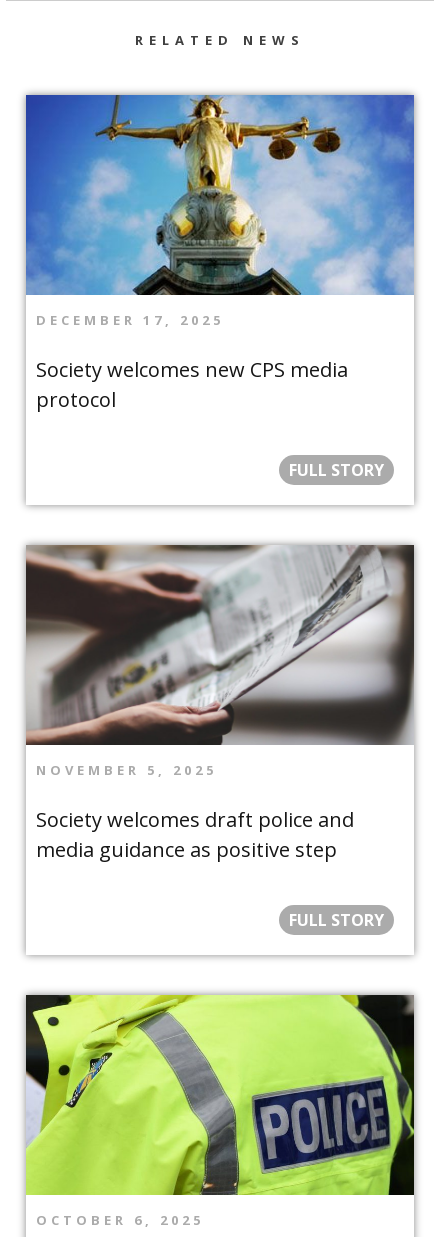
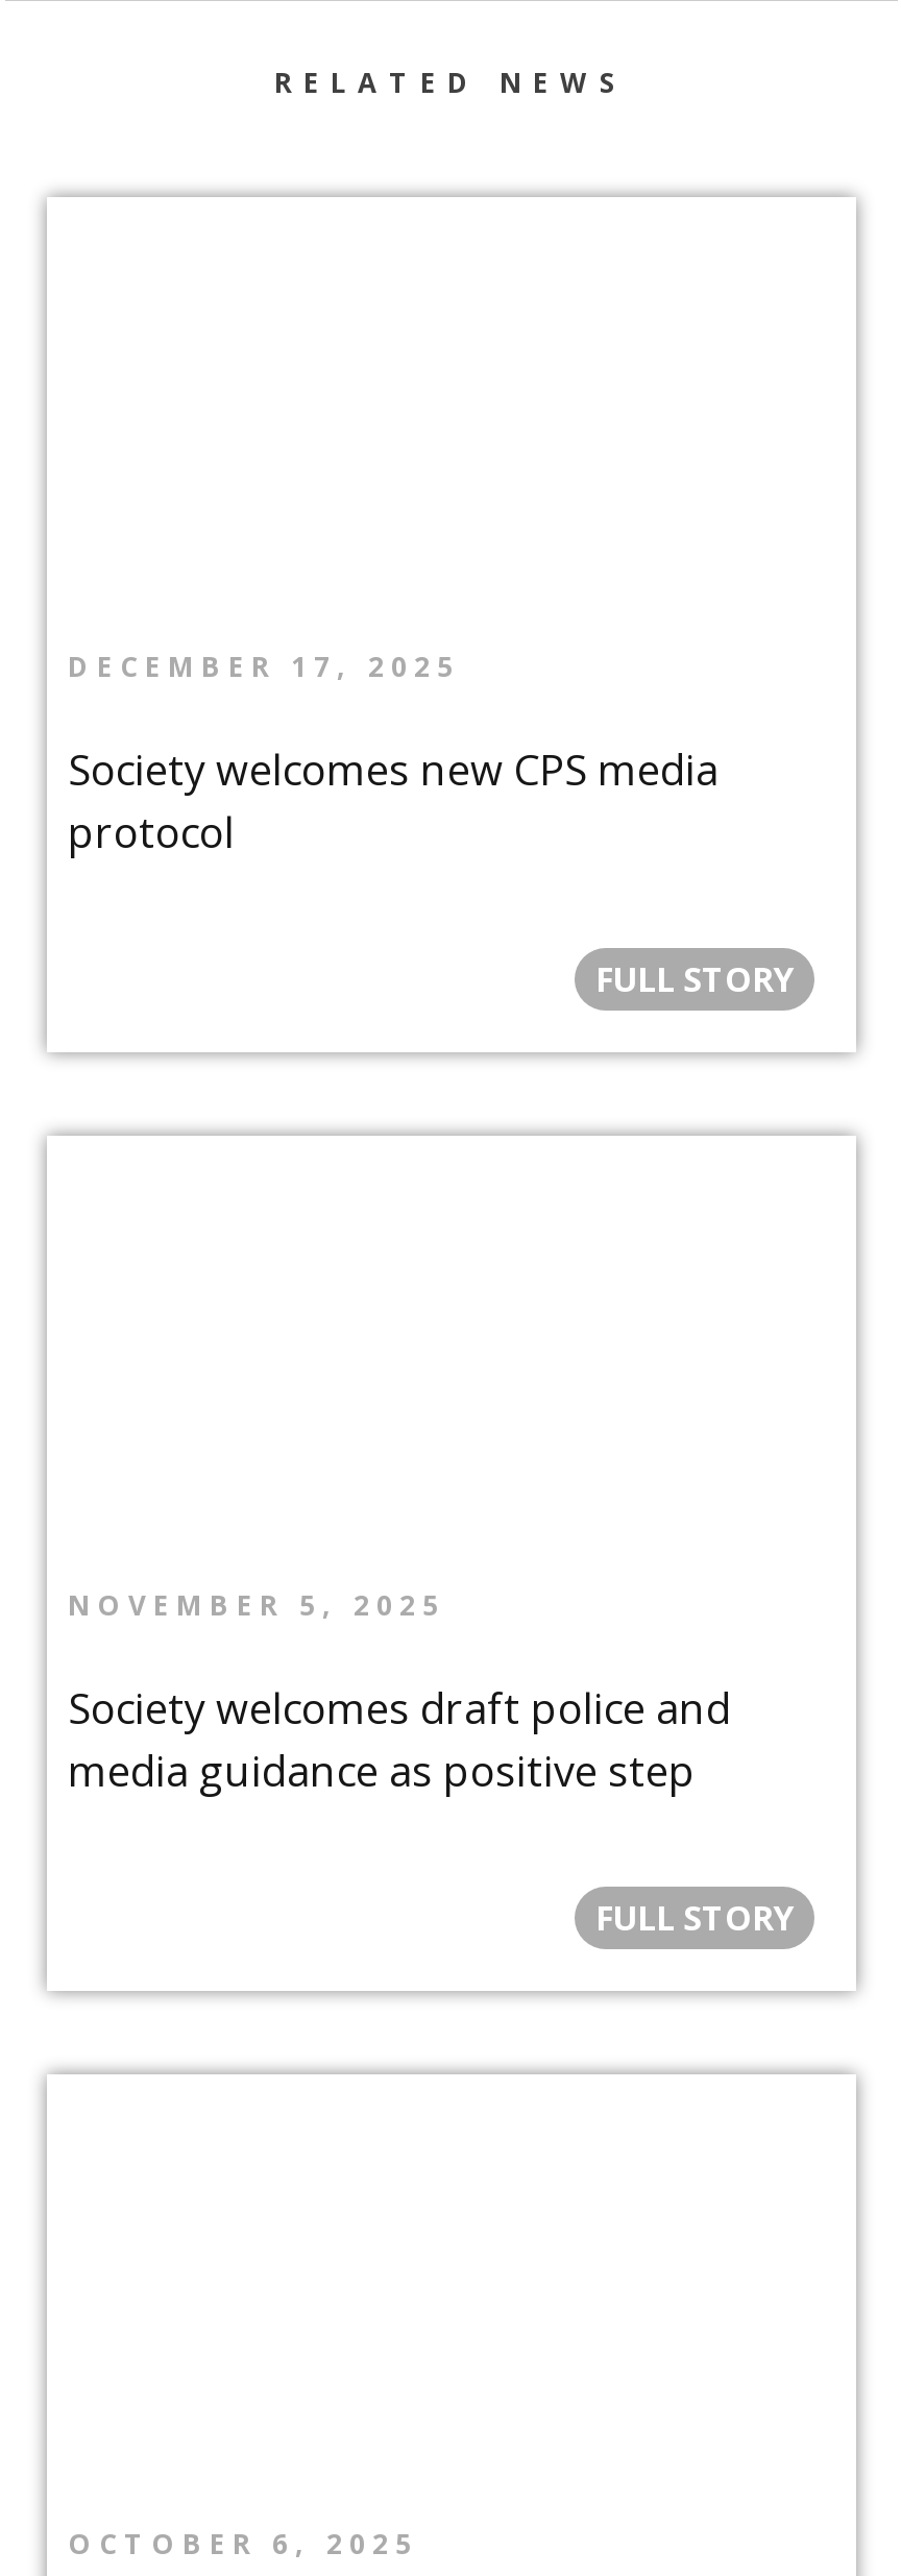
[25,94,415,296] [image] -> none
[25,544,415,746] [image] -> none
[25,994,415,1196] [image] -> none

